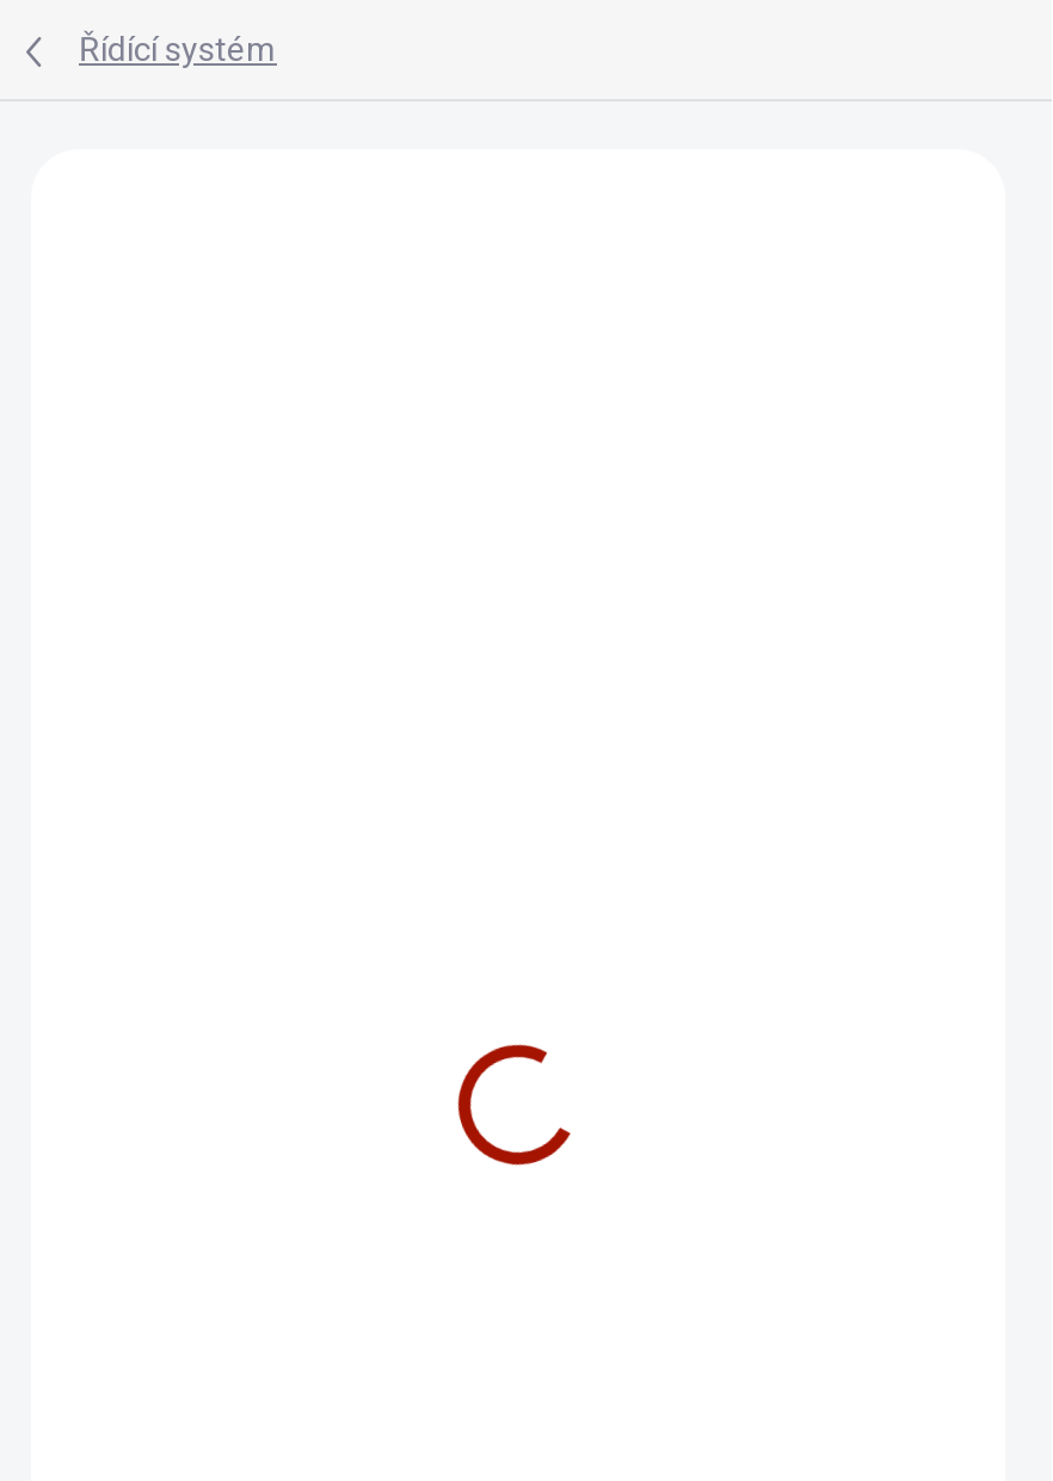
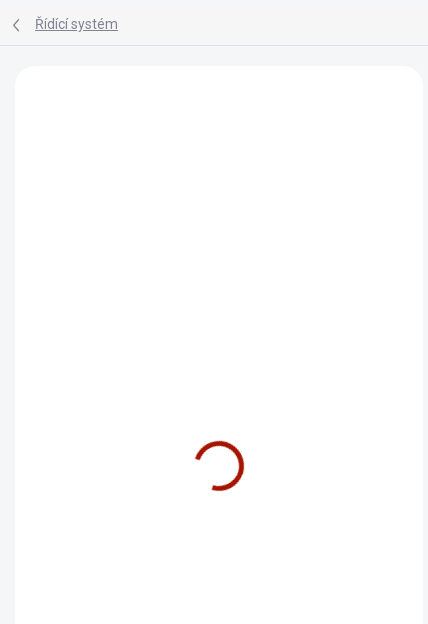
[454,1047,580,1167] [image] -> [193,442,246,492] [image]

